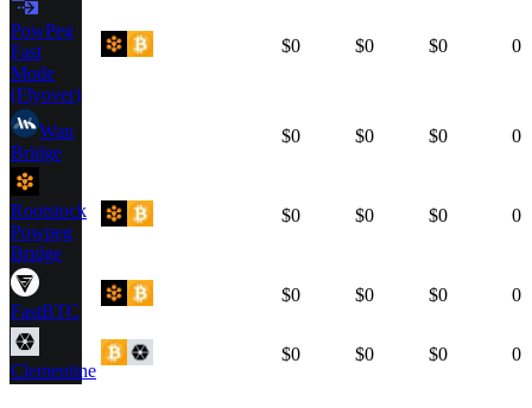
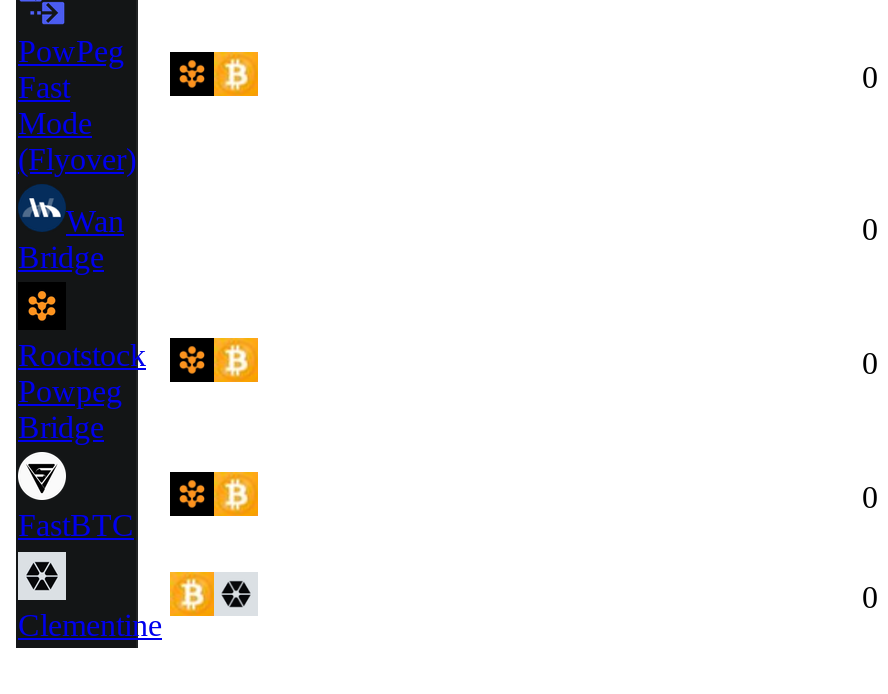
[281,36,448,56] $0 | $0 | $0 -> none
[281,126,448,146] $0 | $0 | $0 -> none
[281,205,448,226] $0 | $0 | $0 -> none
[281,285,448,305] $0 | $0 | $0 -> none
[281,344,448,364] $0 | $0 | $0 -> none

